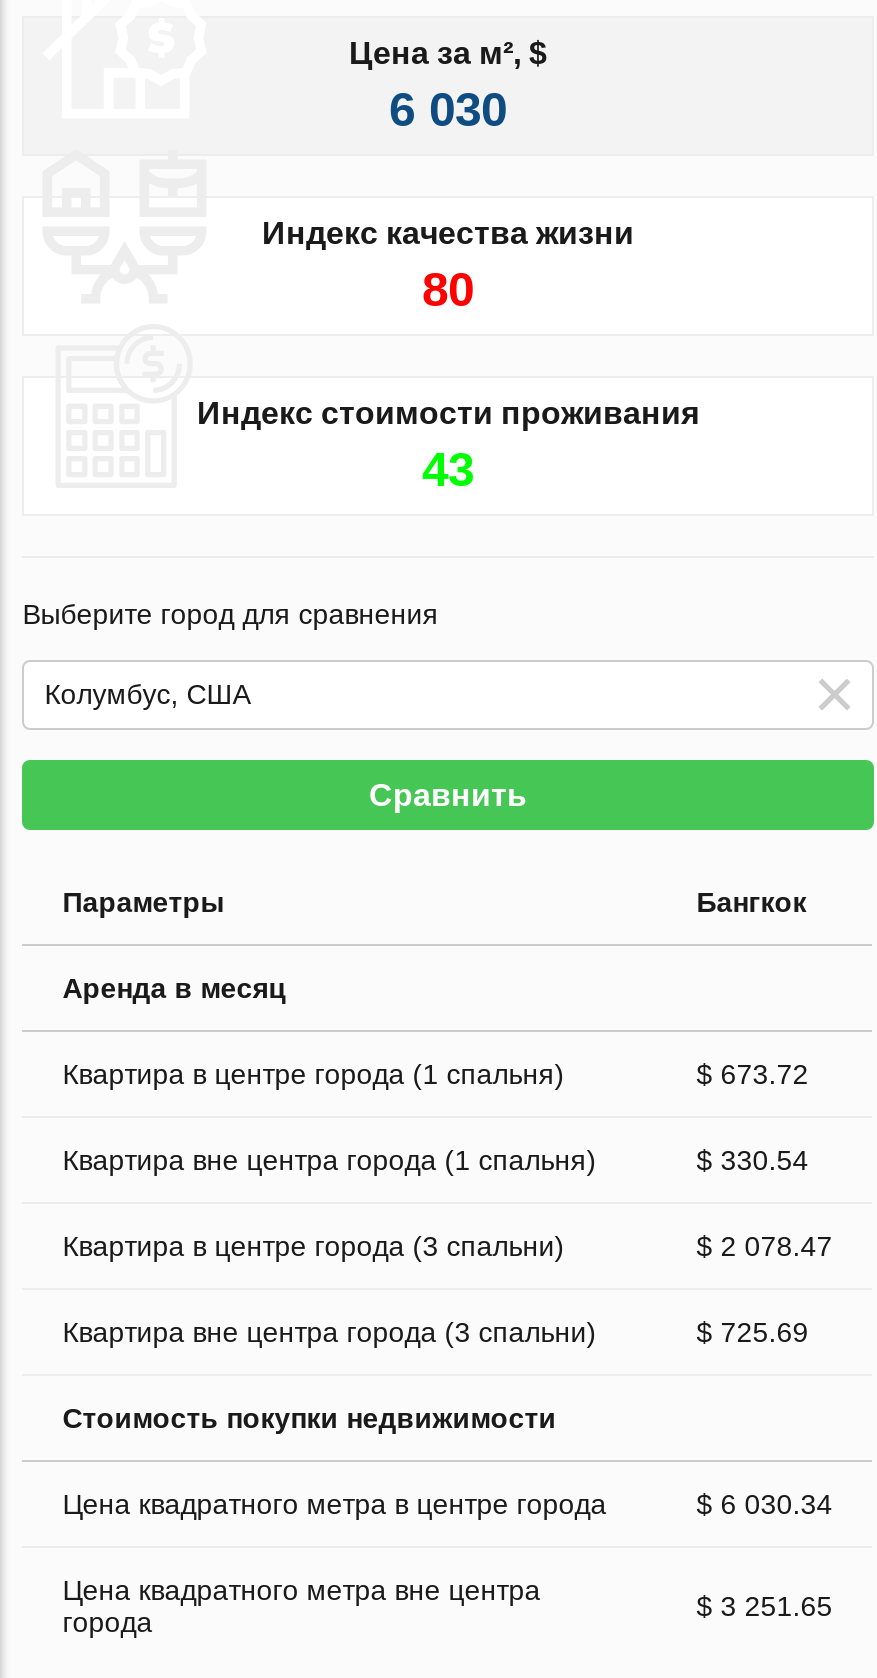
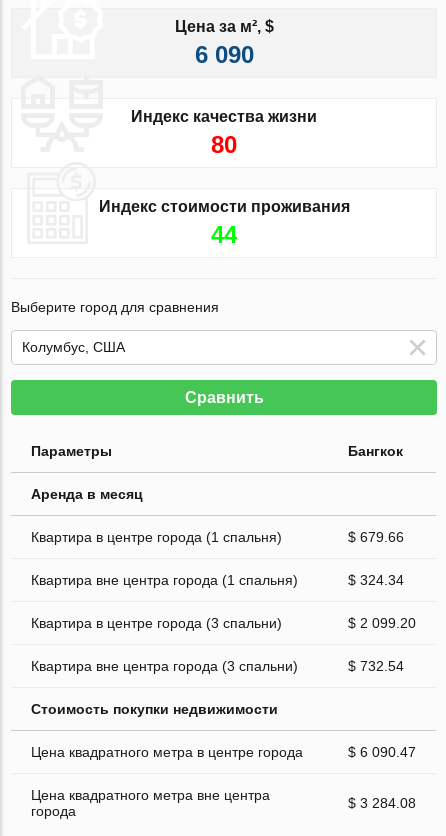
[389,81,507,135] 6 030 -> [194,41,253,68] 6 090
[422,441,474,495] 43 -> [211,221,237,248] 44
[696,1057,808,1089] $ 673.72 -> [348,529,404,545] $ 679.66
[696,1143,808,1175] $ 330.54 -> [348,572,404,588] $ 324.34
[696,1229,832,1261] $ 2 078.47 -> [348,615,416,631] $ 2 099.20
[696,1315,808,1347] $ 725.69 -> [348,658,404,674] $ 732.54
[696,1487,832,1519] $ 6 030.34 -> [348,744,416,760] $ 6 090.47
[696,1589,832,1621] $ 3 251.65 -> [348,795,416,811] $ 3 284.08

